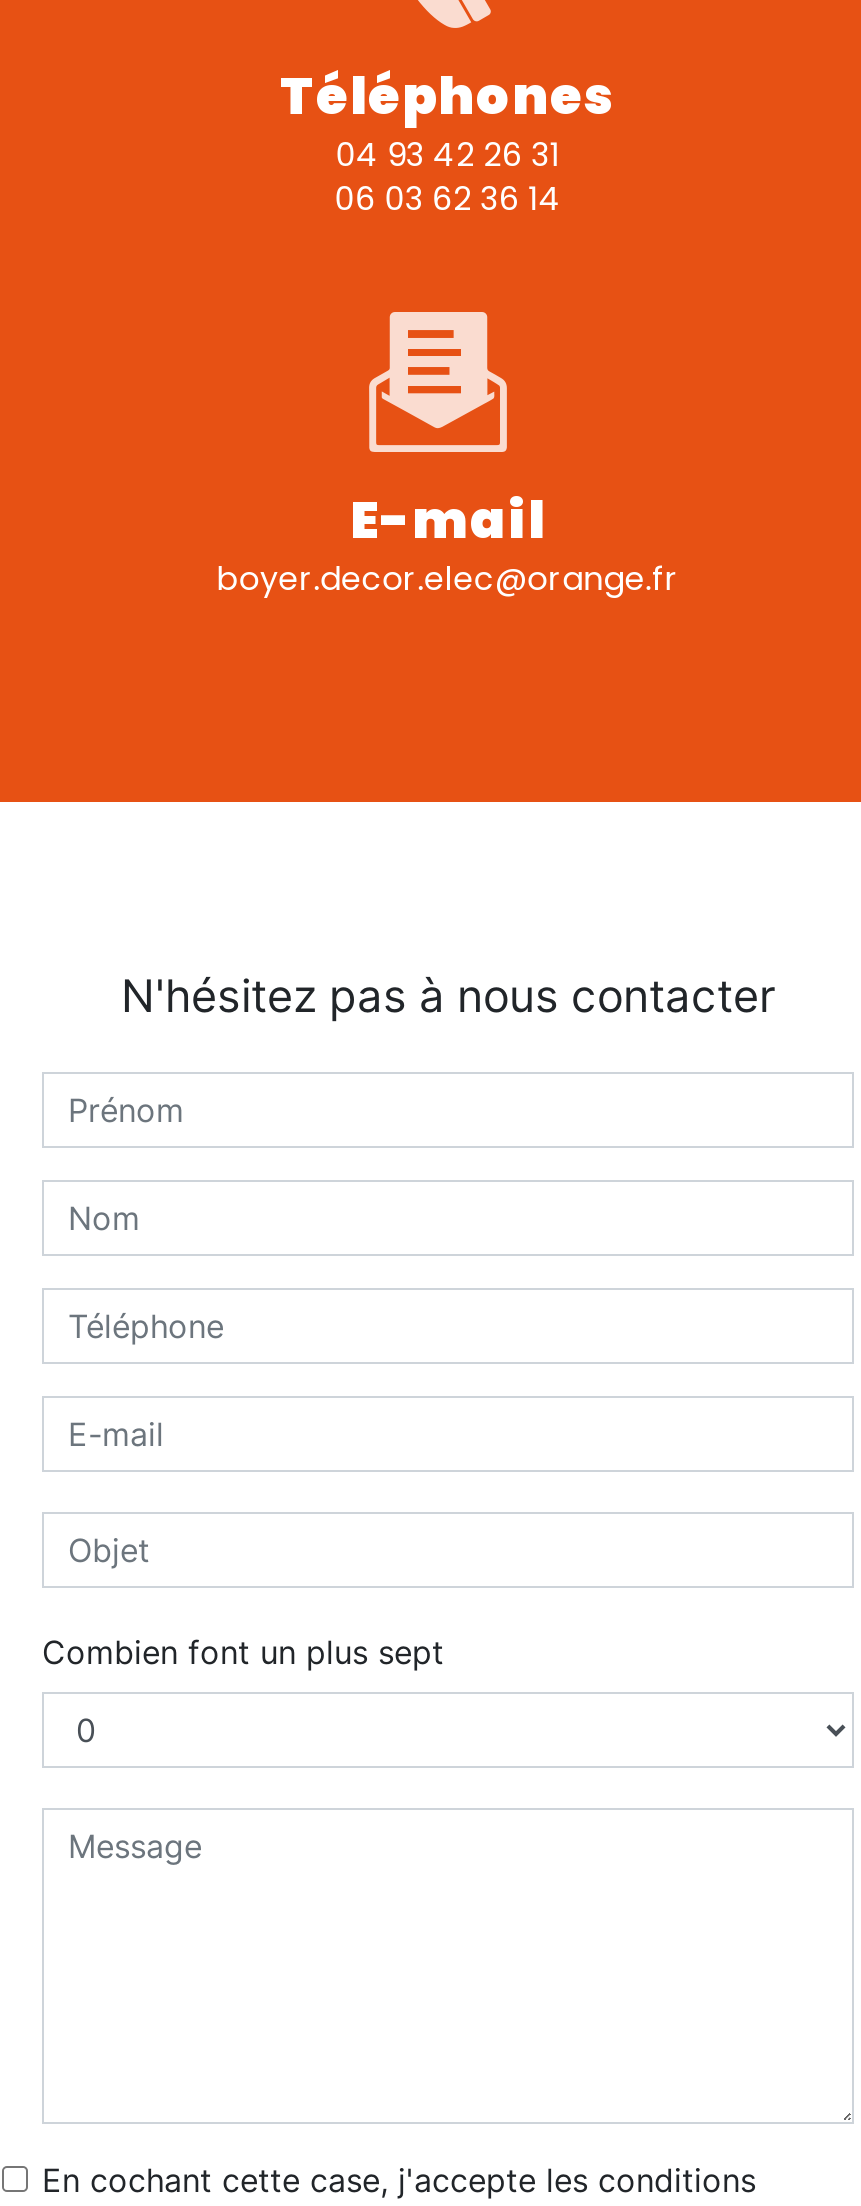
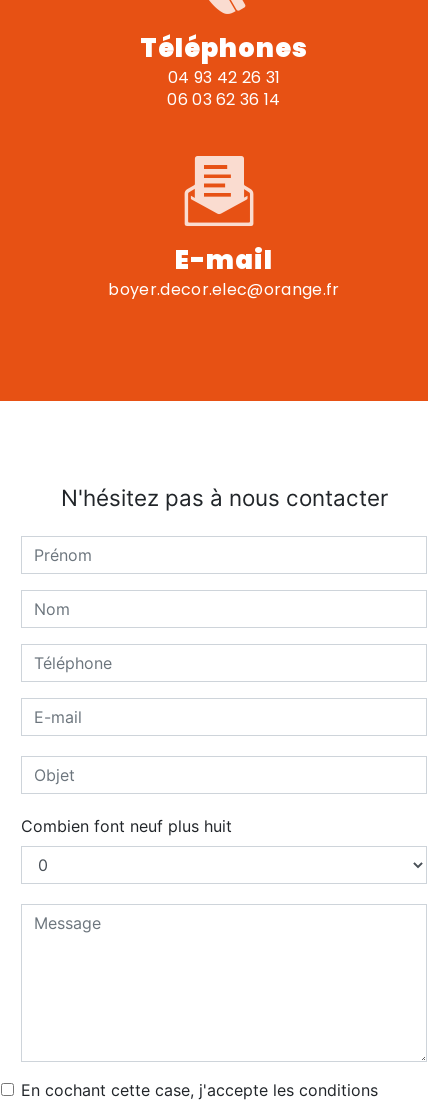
[42,1633,444,1673] Combien font un plus sept -> [21,816,232,836] Combien font neuf plus huit

